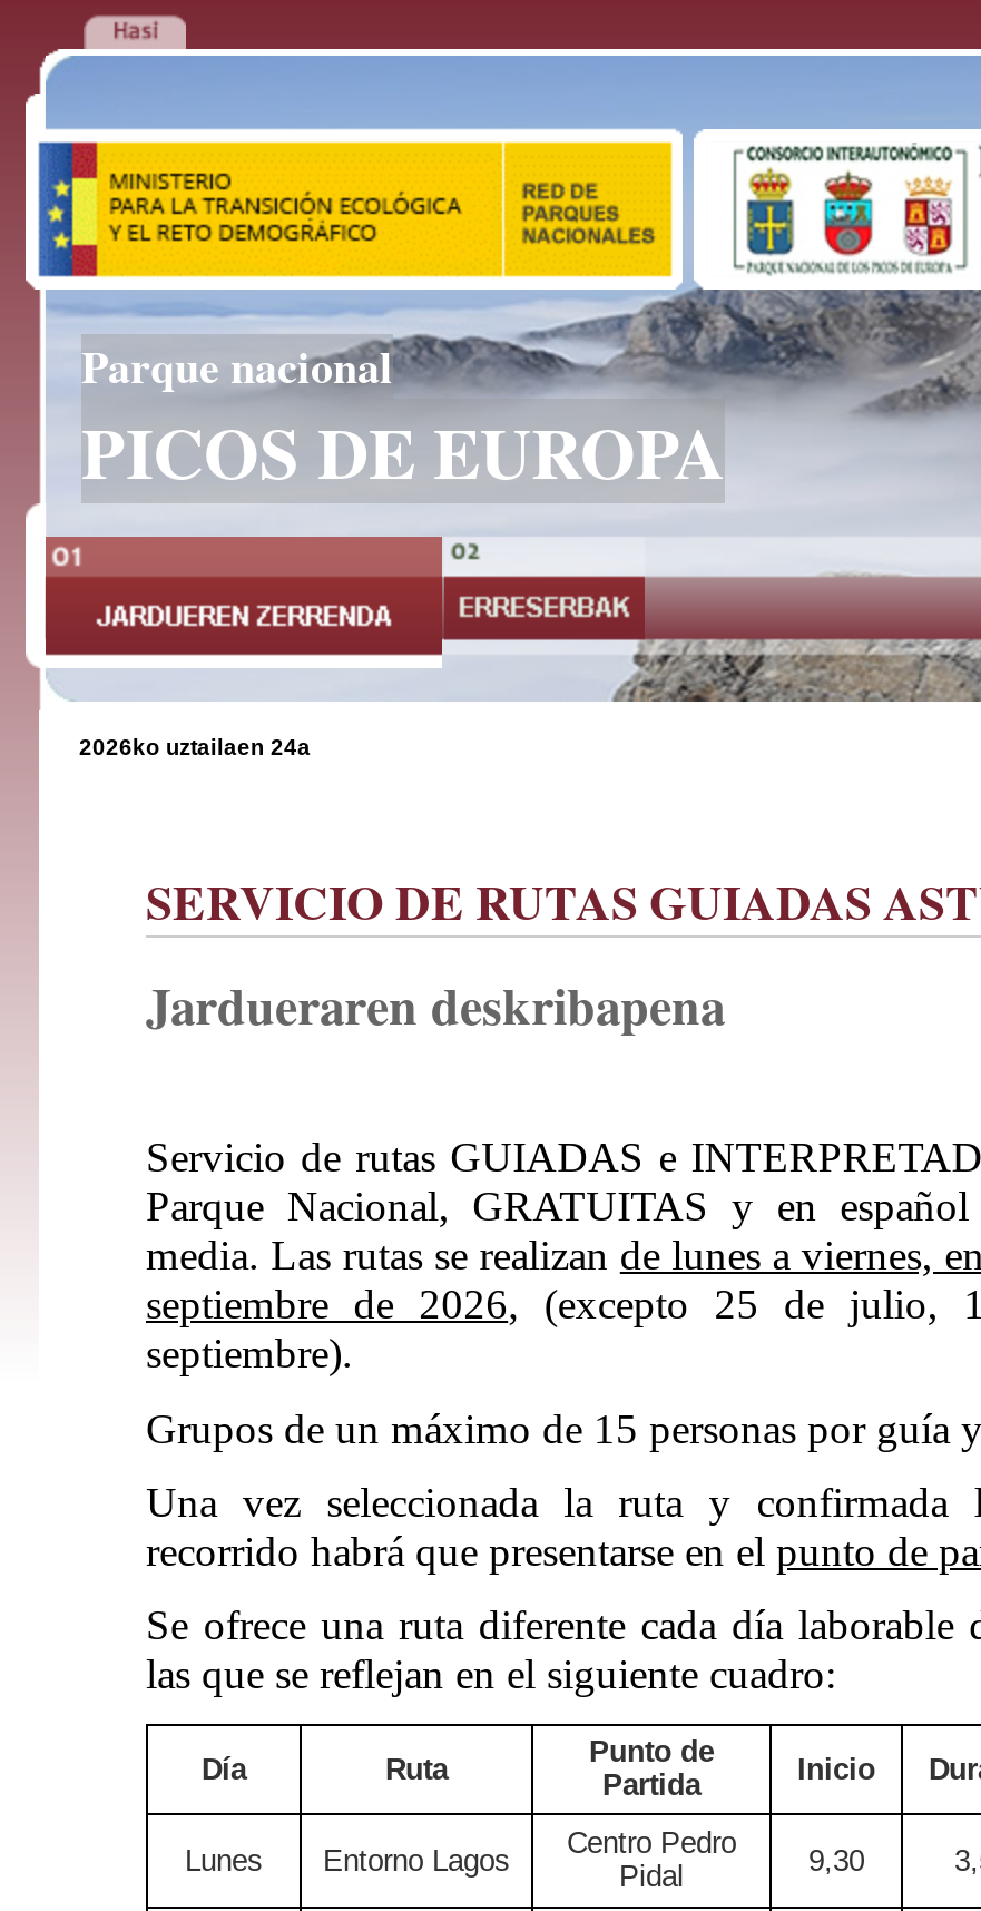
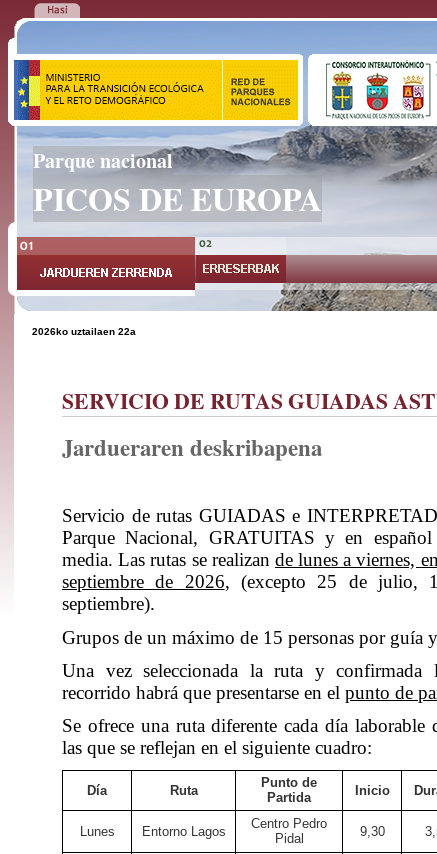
[79,735,311,759] 2026ko uztailaen 24a -> [32,326,136,337] 2026ko uztailaen 22a

